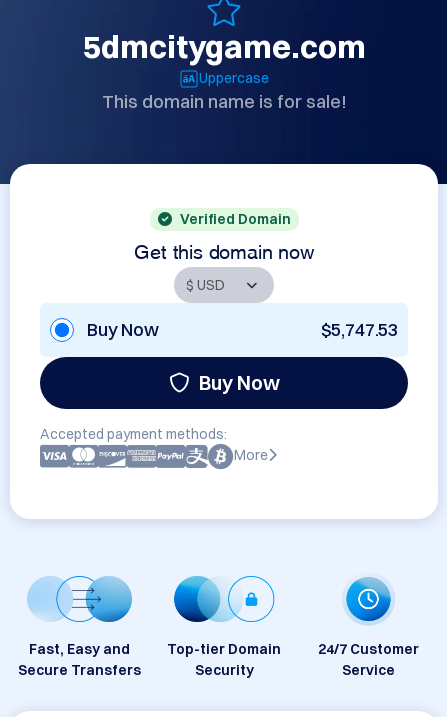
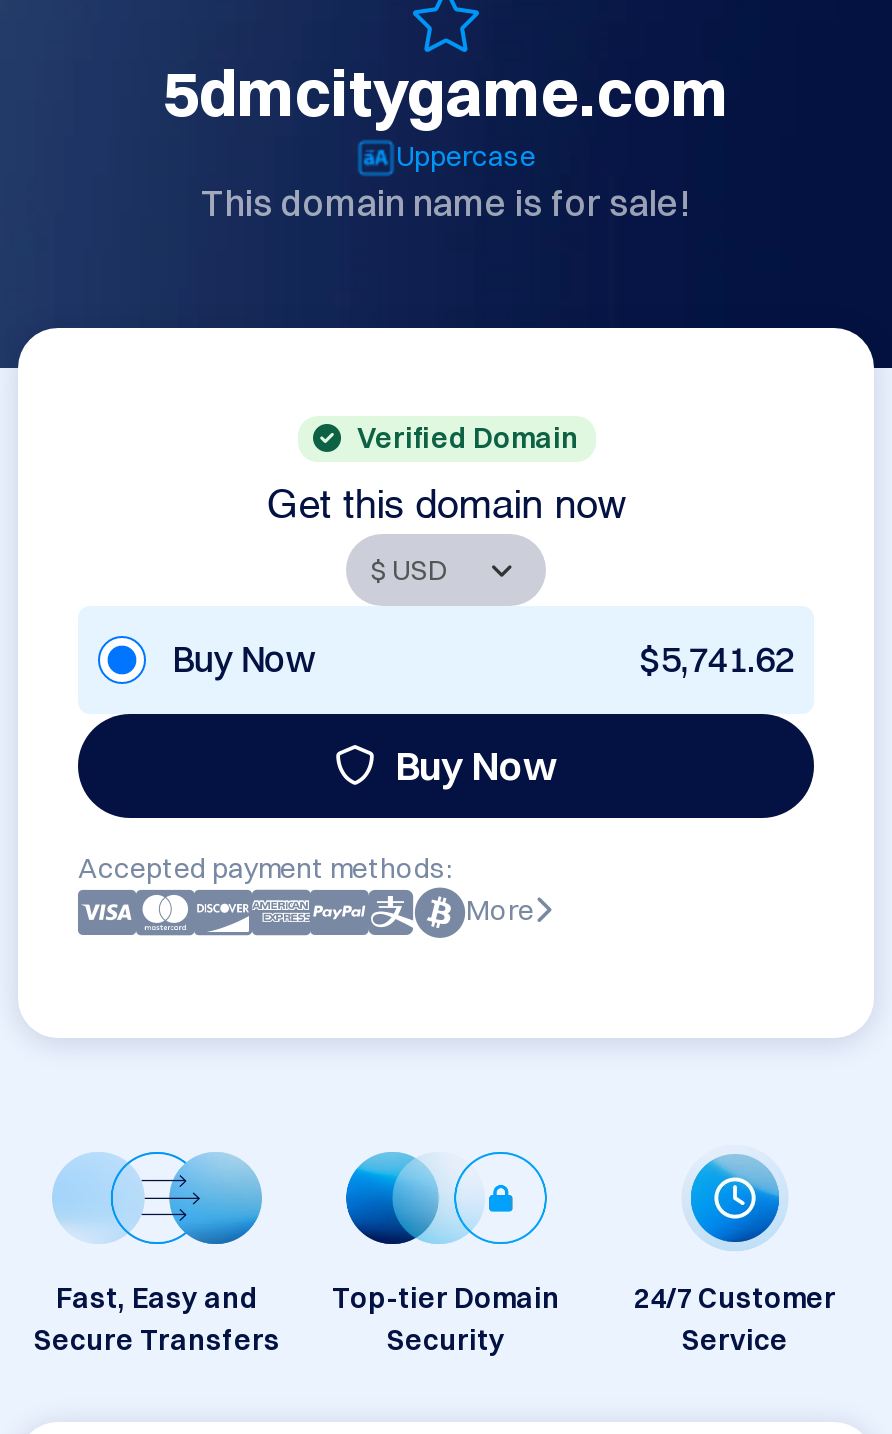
[321,318,398,341] $5,747.53 -> [639,636,794,682] $5,741.62

